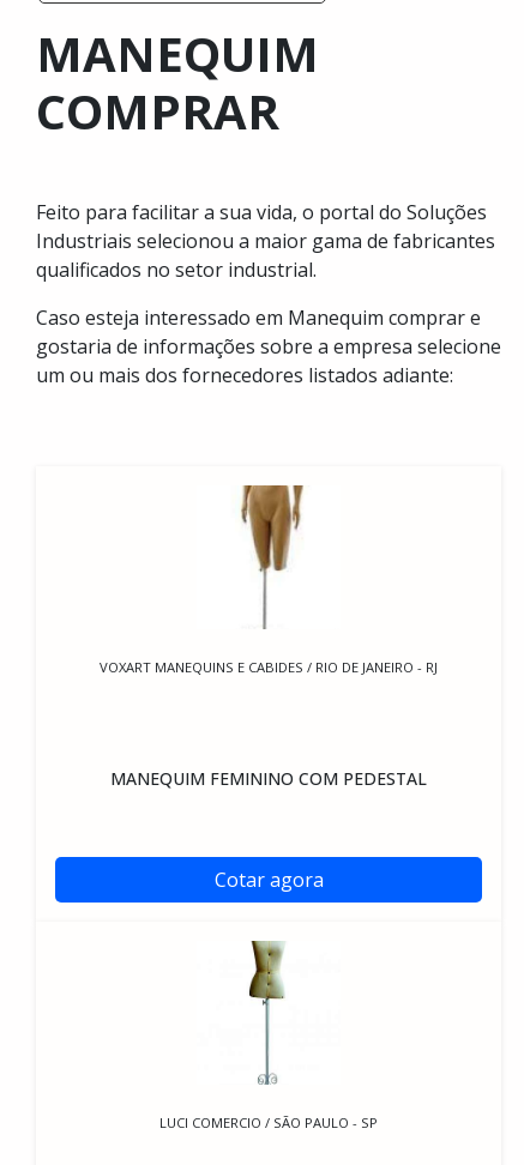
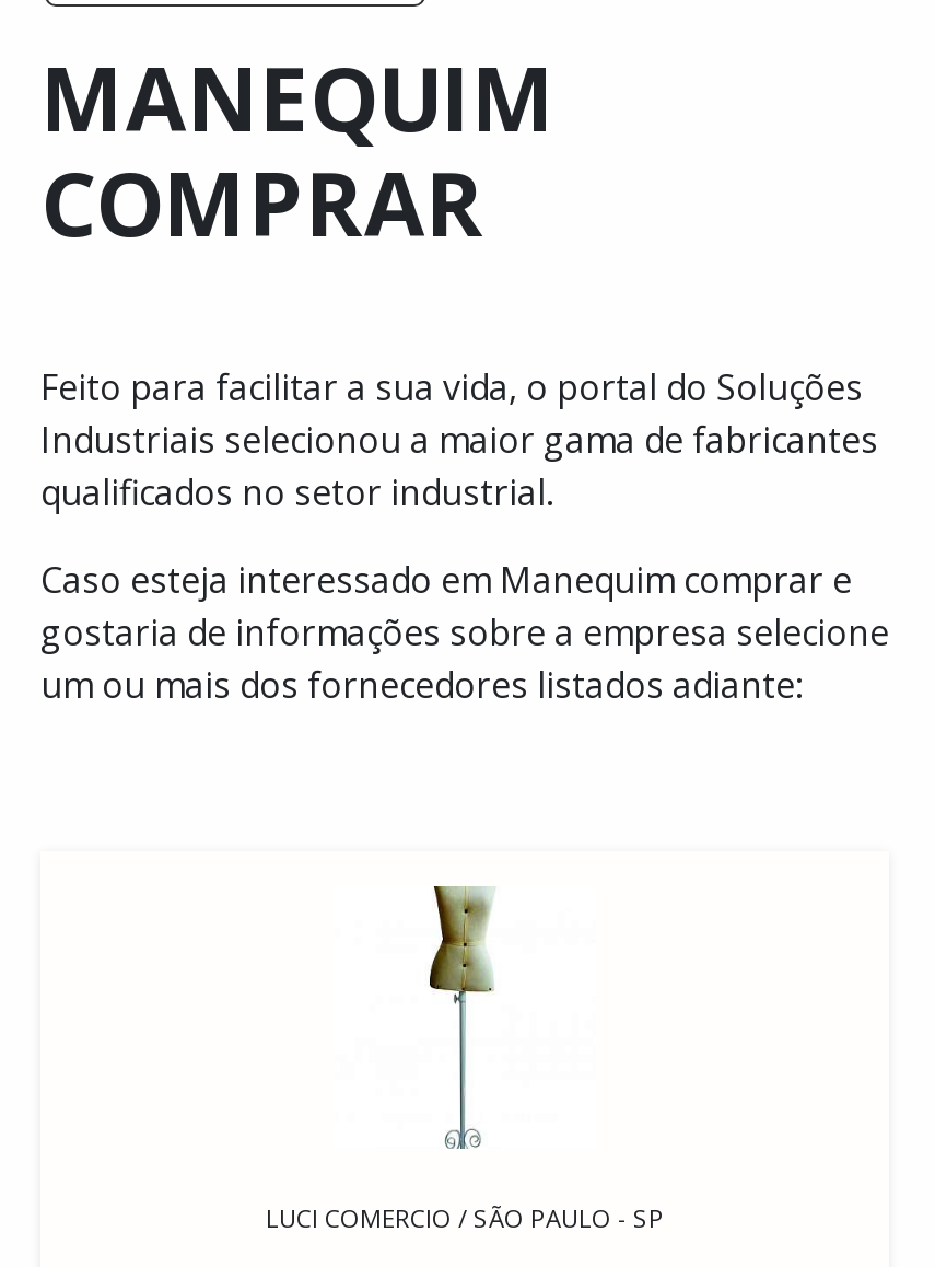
[100,484,438,676] [image] | VOXART MANEQUINS E CABIDES / RIO DE JANEIRO - RJ -> none
[110,767,427,790] MANEQUIM FEMININO COM PEDESTAL -> none
[214,867,323,893] Cotar agora -> none

